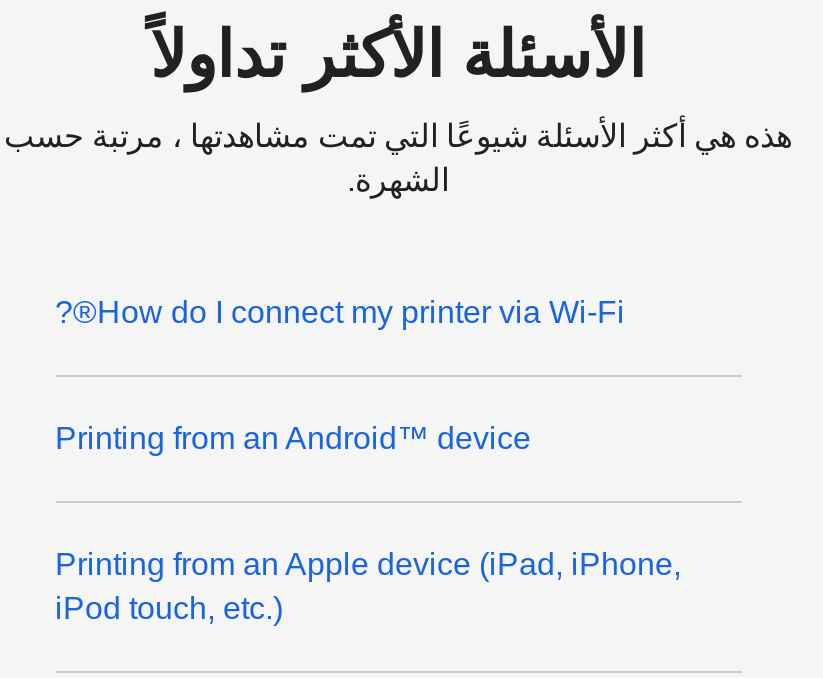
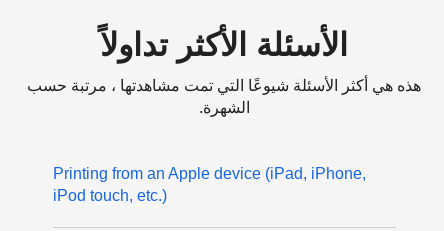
[117,295,645,329] How do I connect my printer via Wi-Fi®? -> none
[75,421,551,455] Printing from an Android™ device -> none

